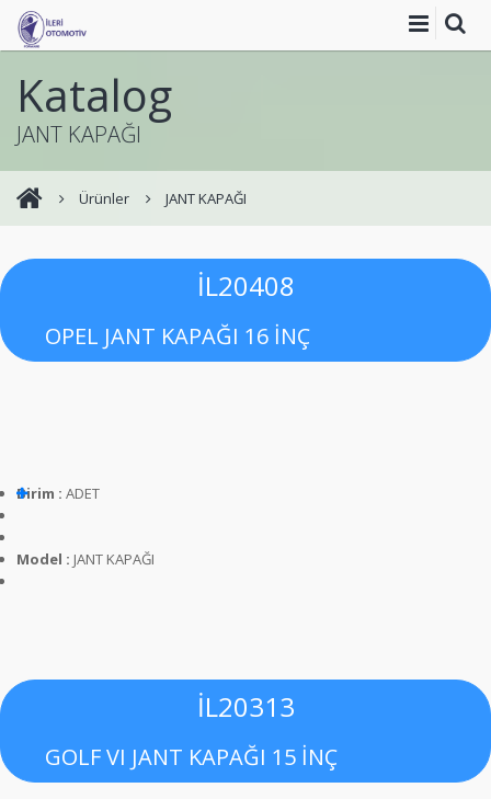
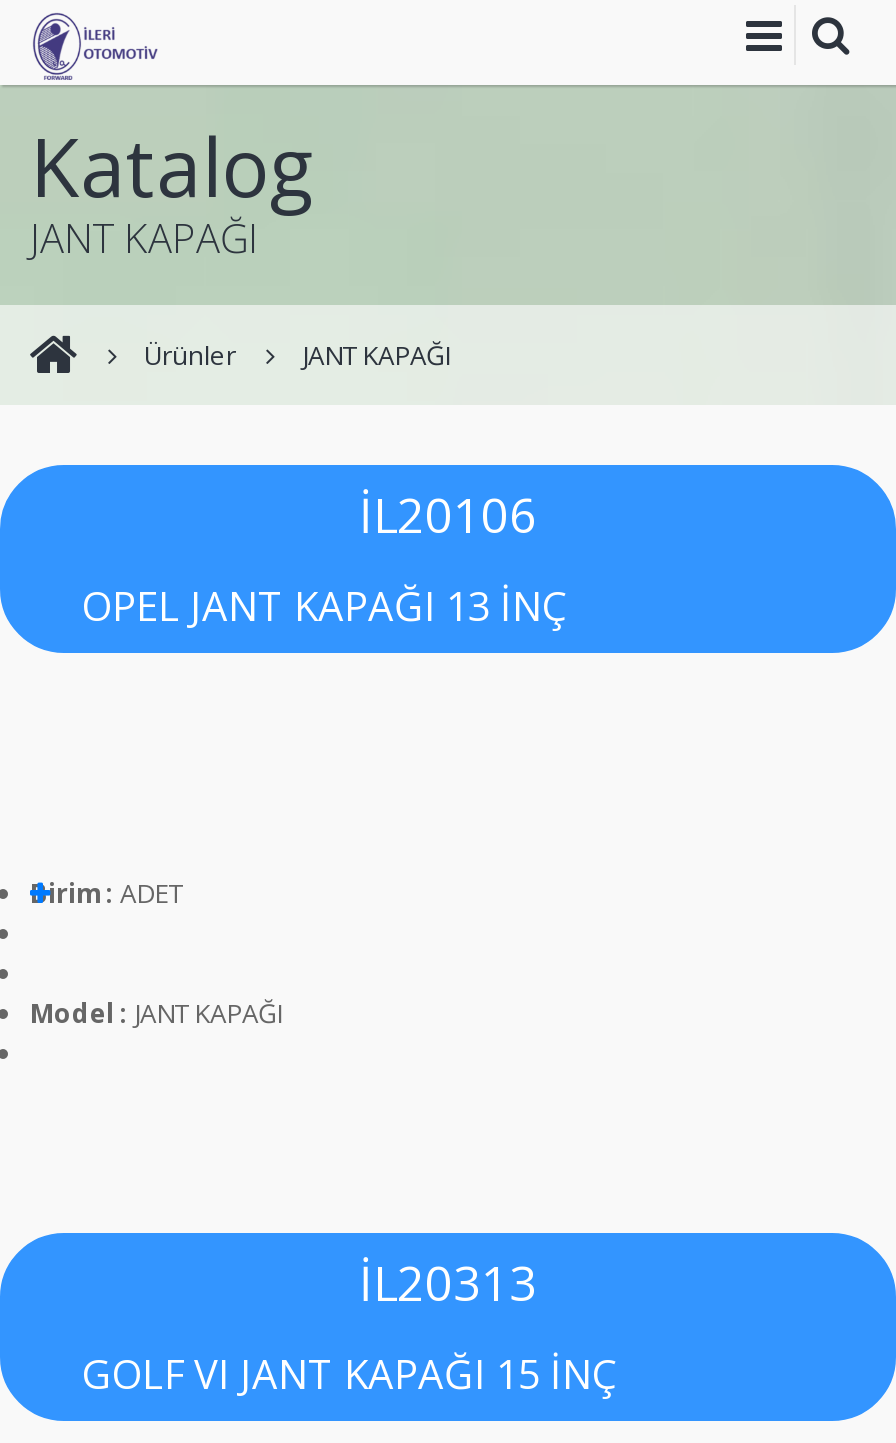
[197,267,294,304] İL20408 -> [359,481,537,547] İL20106
[45,321,310,351] OPEL JANT KAPAĞI 16 İNÇ -> [82,579,566,633] OPEL JANT KAPAĞI 13 İNÇ

